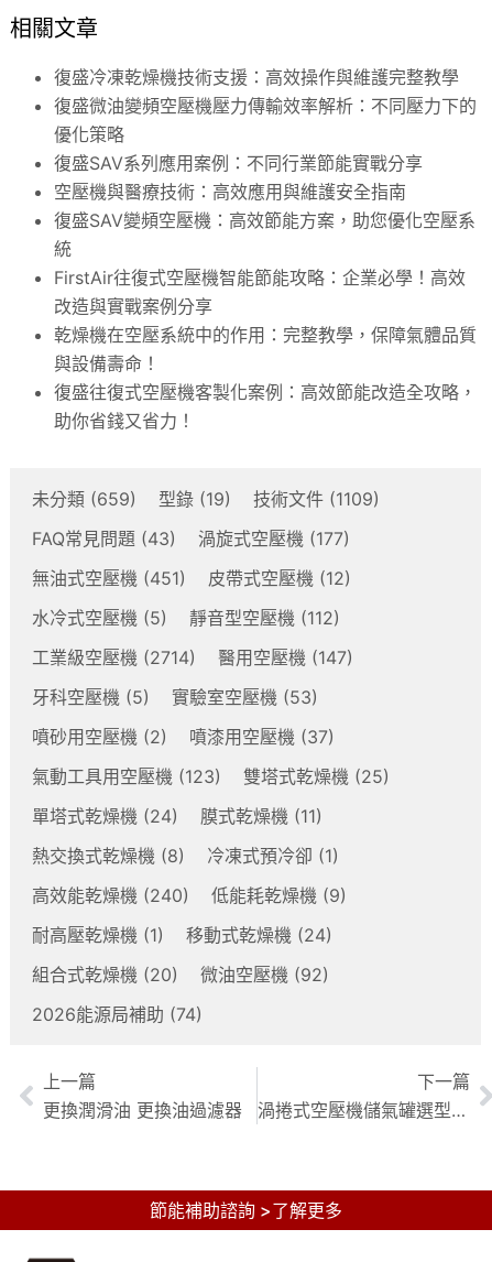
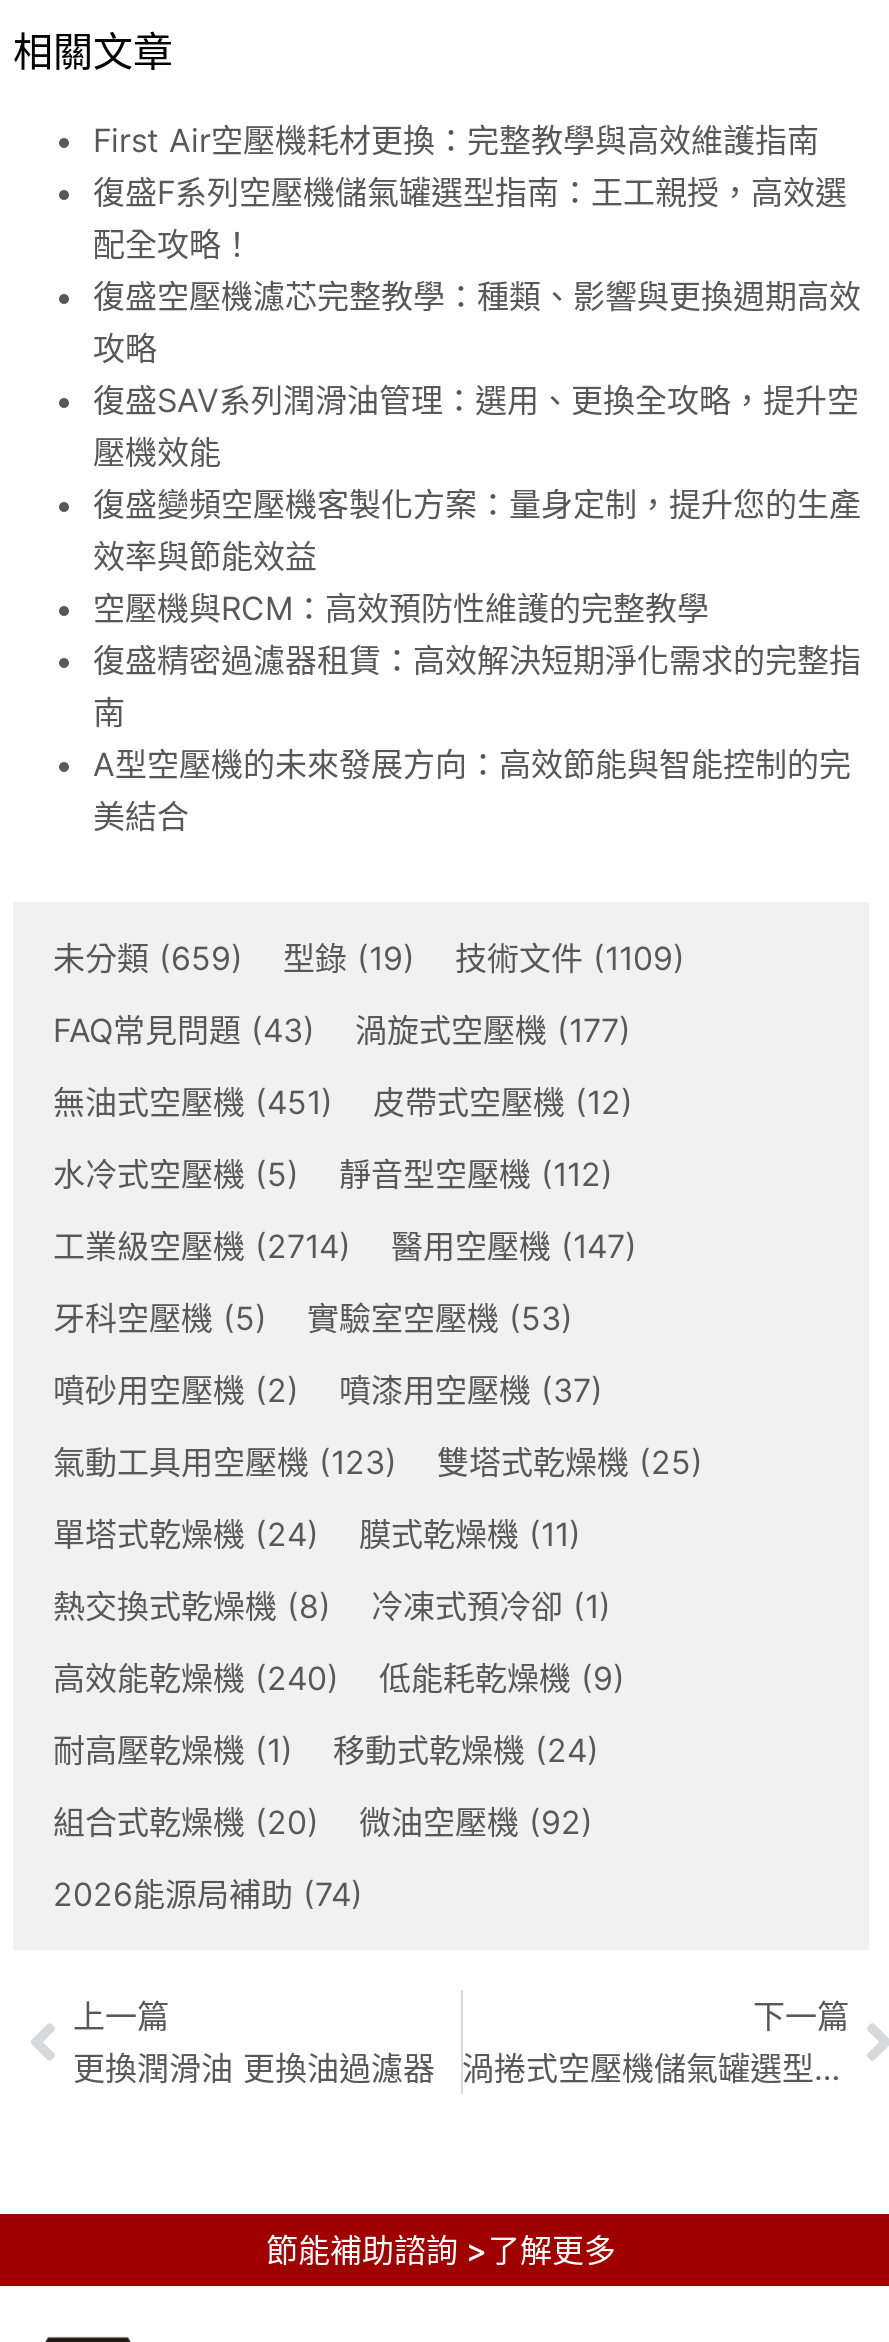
[54,66,477,432] 復盛冷凍乾燥機技術支援：高效操作與維護完整教學 | 復盛微油變頻空壓機壓力傳輸效率解析：不同壓力下的 | 優化策略 | 復盛SAV系列應用案例：不同行業節能實戰分享 | 空壓機與醫療技術：高效應用與維護安全指南 | 復盛SAV變頻空壓機：高效節能方案，助您優化空壓系 | 統 | FirstAir往復式空壓機智能節能攻略：企業必學！高效 | 改造與實戰案例分享 | 乾燥機在空壓系統中的作用：完整教學，保障氣體品質 | 與設備壽命！ | 復盛往復式空壓機客製化案例：高效節能改造全攻略， | 助你省錢又省力！ -> [93,119,861,835] First Air空壓機耗材更換：完整教學與高效維護指南 | 復盛F系列空壓機儲氣罐選型指南：王工親授，高效選 | 配全攻略！ | 復盛空壓機濾芯完整教學：種類、影響與更換週期高效 | 攻略 | 復盛SAV系列潤滑油管理：選用、更換全攻略，提升空 | 壓機效能 | 復盛變頻空壓機客製化方案：量身定制，提升您的生產 | 效率與節能效益 | 空壓機與RCM：高效預防性維護的完整教學 | 復盛精密過濾器租賃：高效解決短期淨化需求的完整指 | 南 | A型空壓機的未來發展方向：高效節能與智能控制的完 | 美結合

